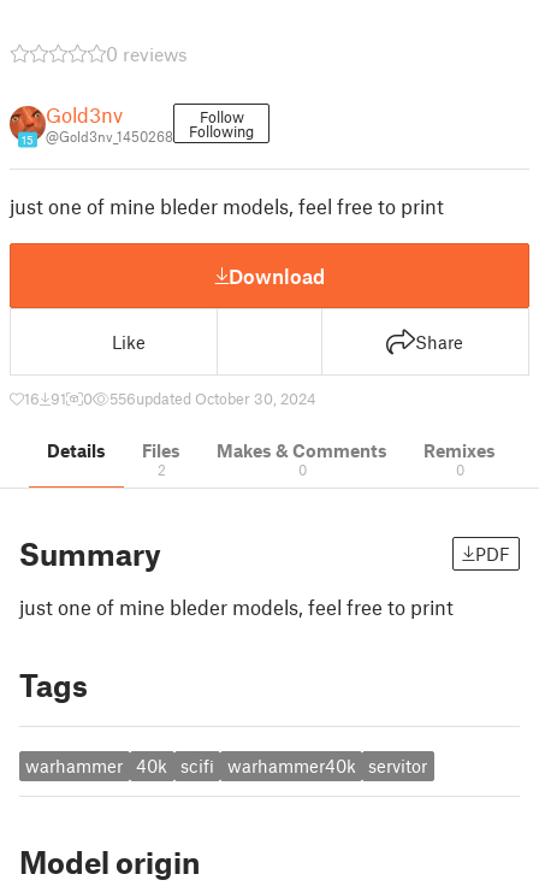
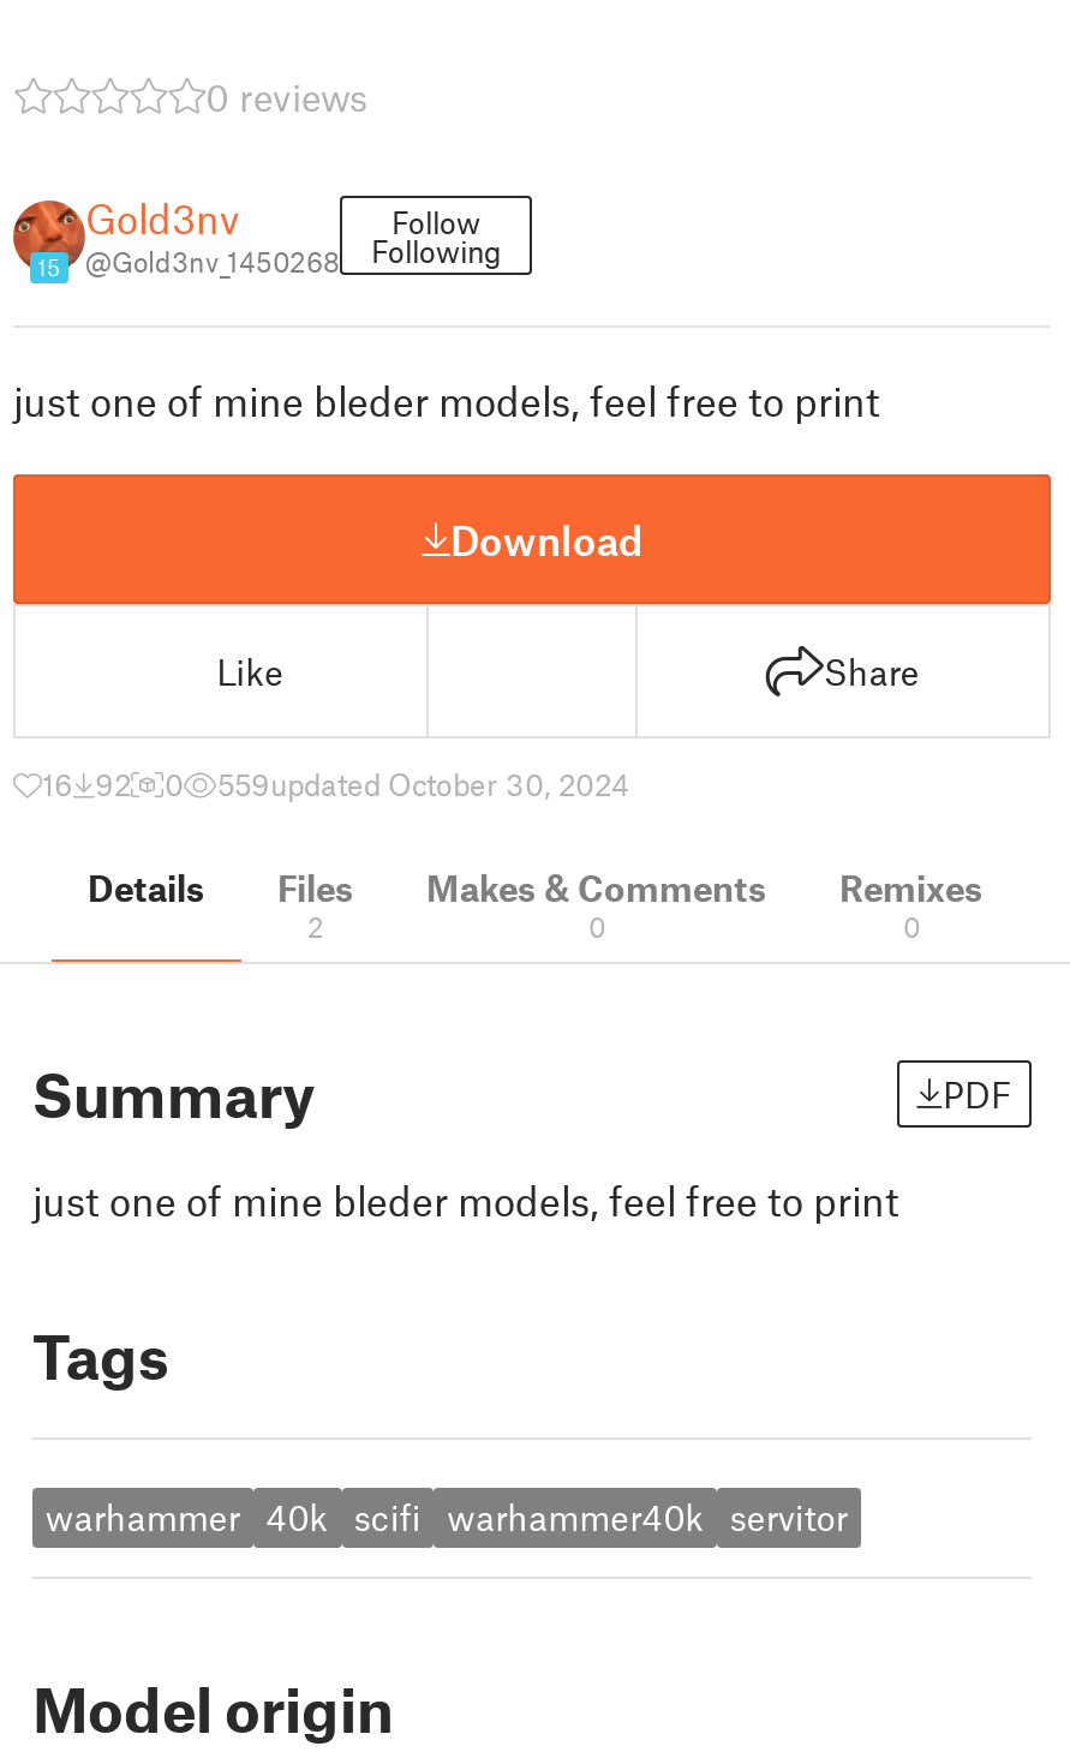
[24,389,66,408] 16 91 -> [42,765,131,803] 16 92
[109,389,316,408] 556updated October 30, 2024 -> [217,765,630,803] 559updated October 30, 2024

